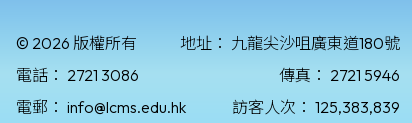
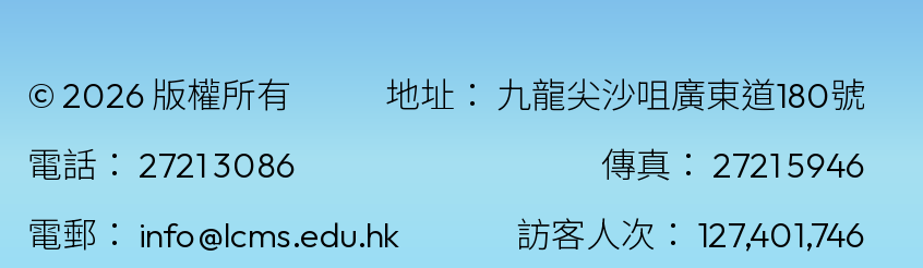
[232,97,400,117] 訪客人次： 125,383,839 -> [516,212,865,256] 訪客人次： 127,401,746

